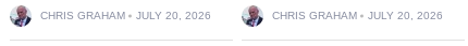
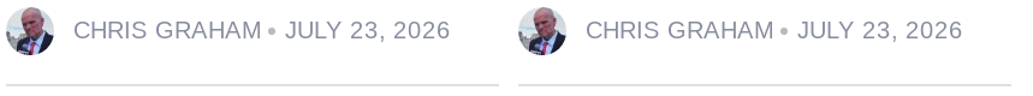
[40,10,211,21] CHRIS GRAHAM JULY 20, 2026 -> [73,17,451,43] CHRIS GRAHAM JULY 23, 2026
[272,10,443,21] CHRIS GRAHAM JULY 20, 2026 -> [586,17,963,43] CHRIS GRAHAM JULY 23, 2026

